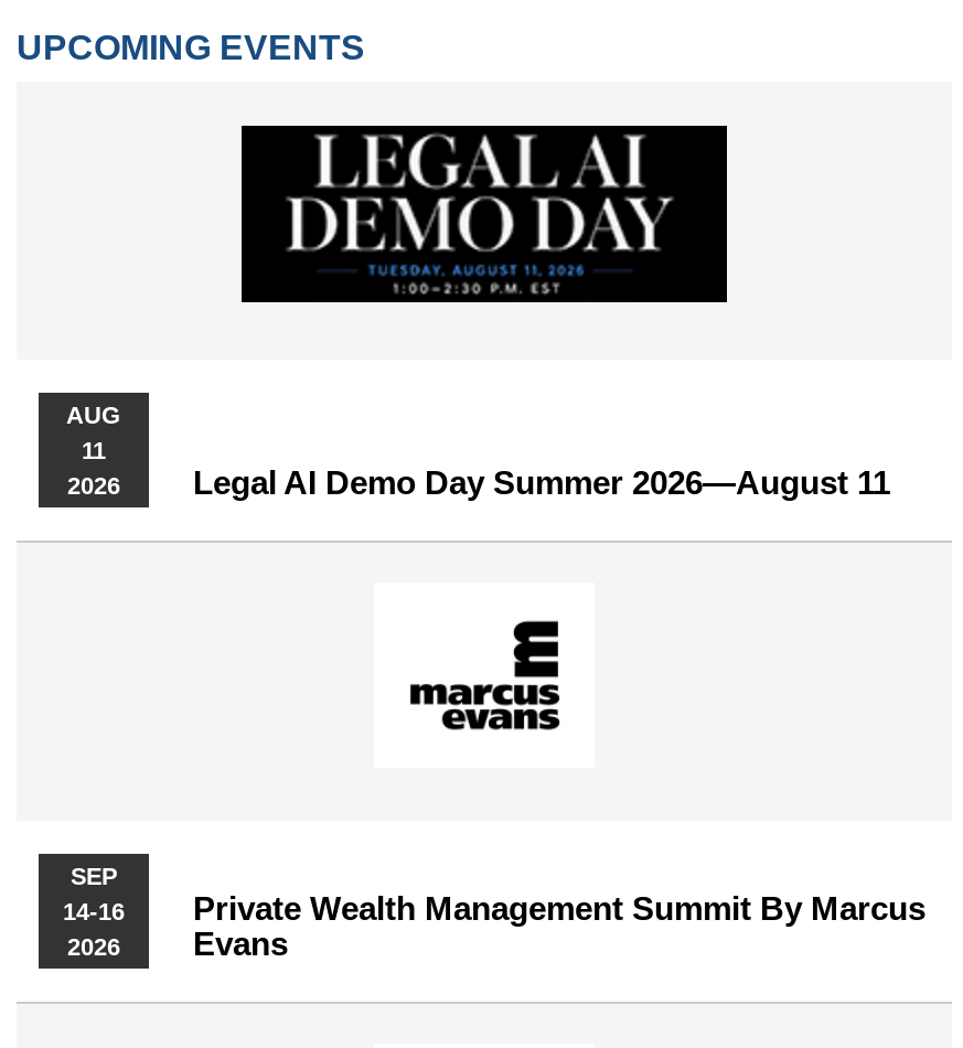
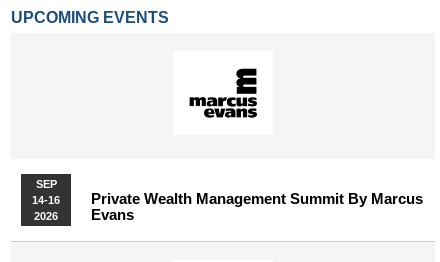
[239,124,729,304] [image] -> none
[66,403,890,502] AUG | 11 | 2026 | Legal AI Demo Day Summer 2026—August 11 -> none

